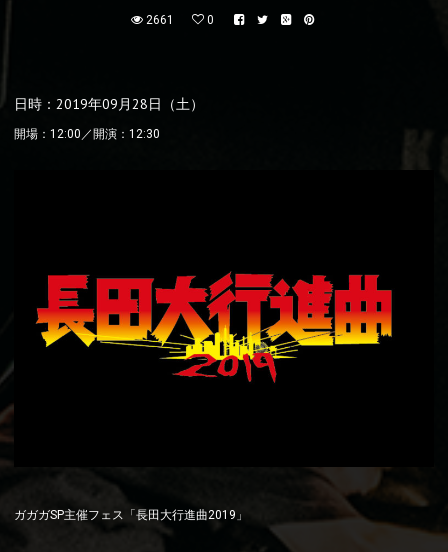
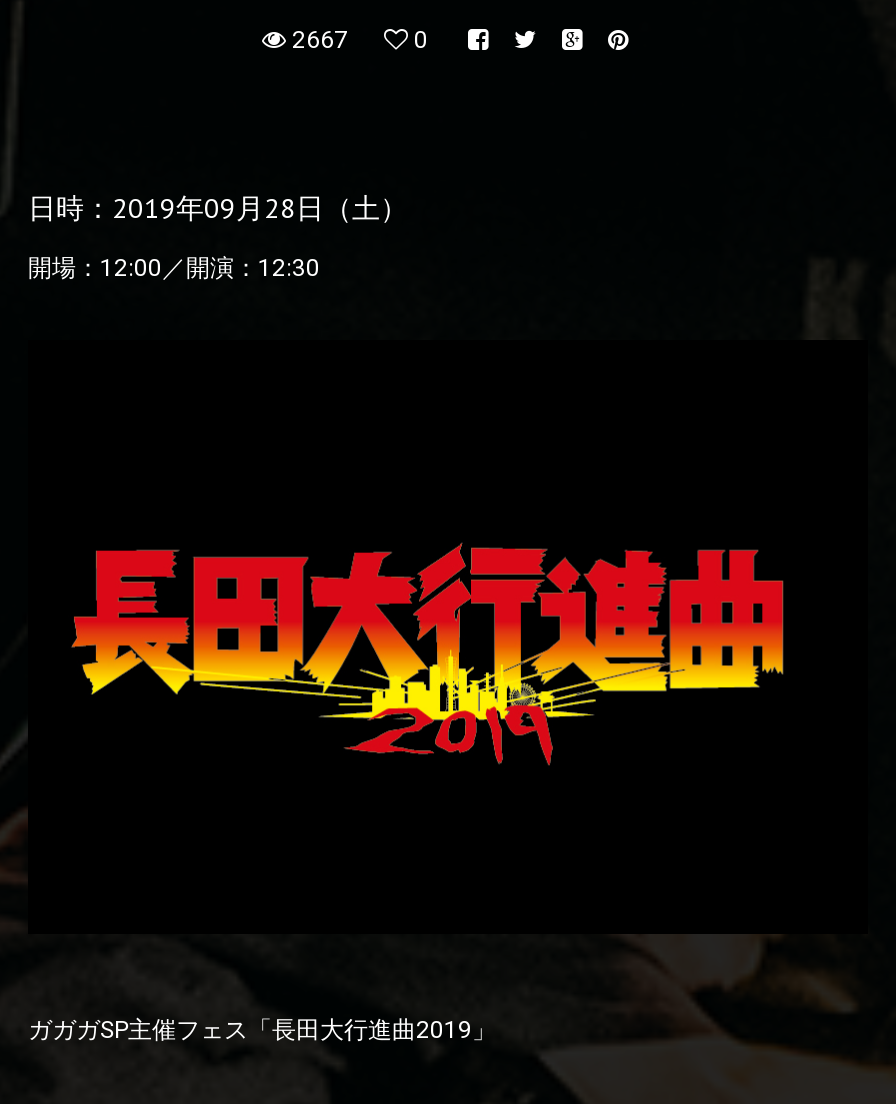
[146,13,174,27] 2661 -> [292,26,348,54] 2667

